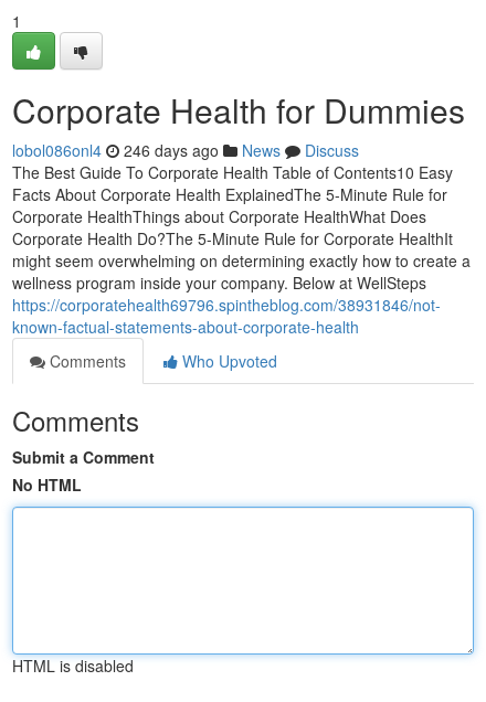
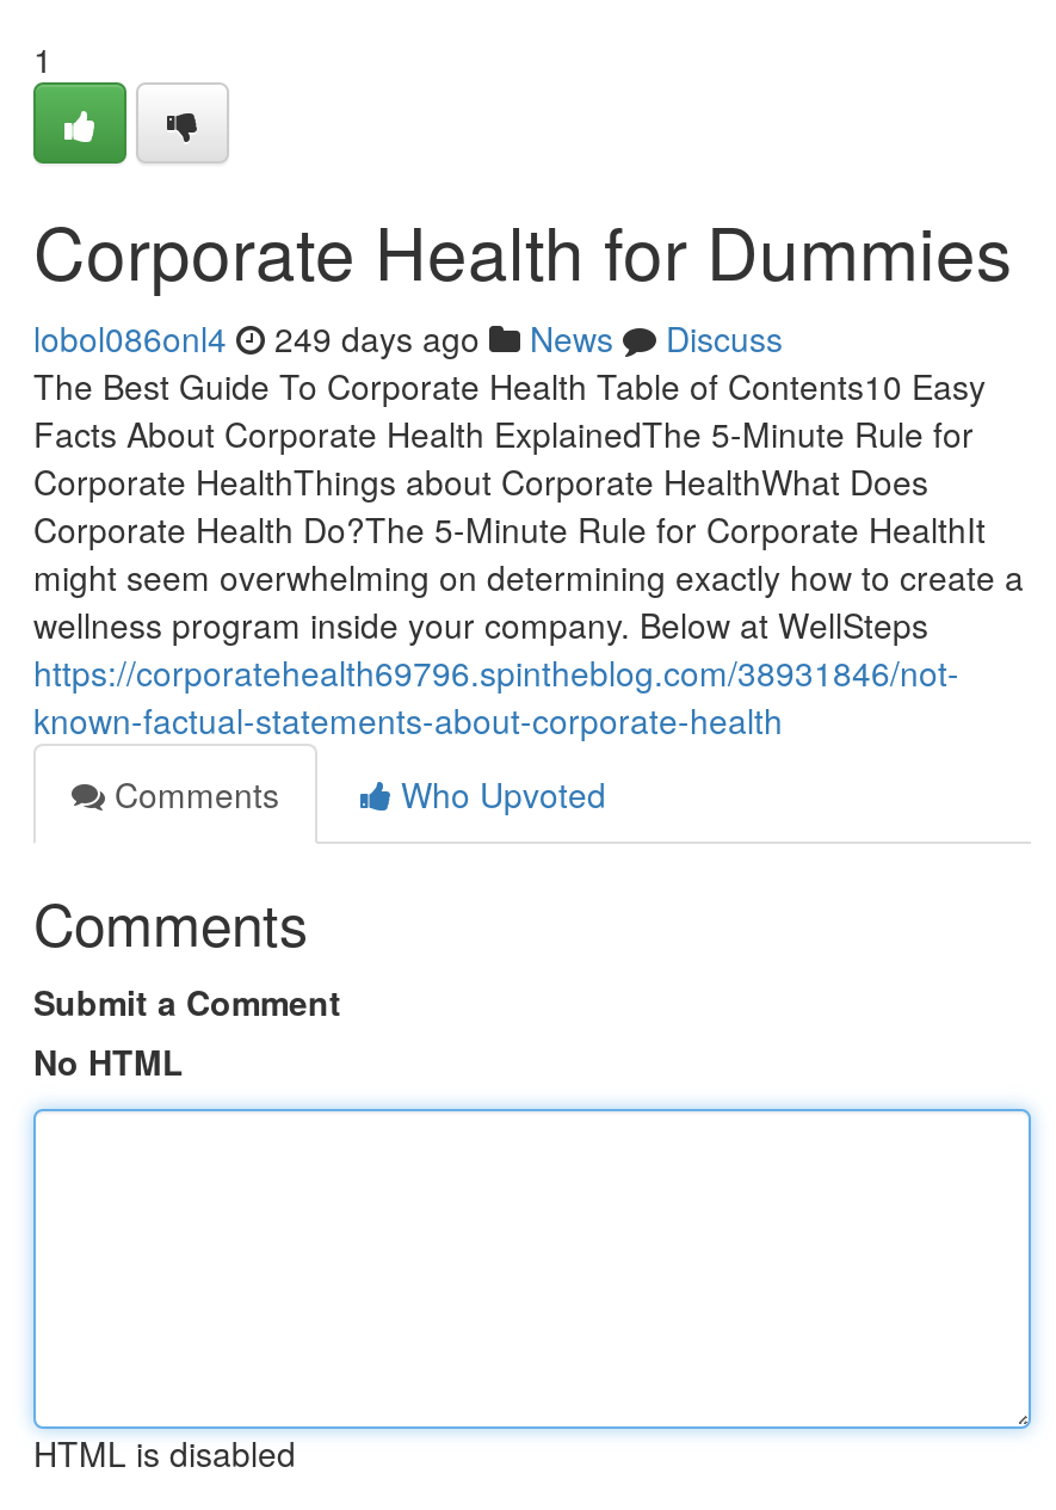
[12,139,359,161] lobol086onl4 246 days ago News Discuss -> [33,314,783,362] lobol086onl4 249 days ago News Discuss

